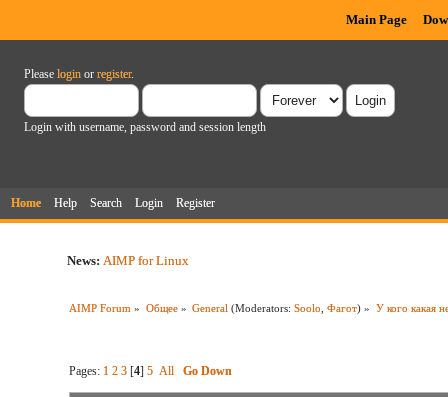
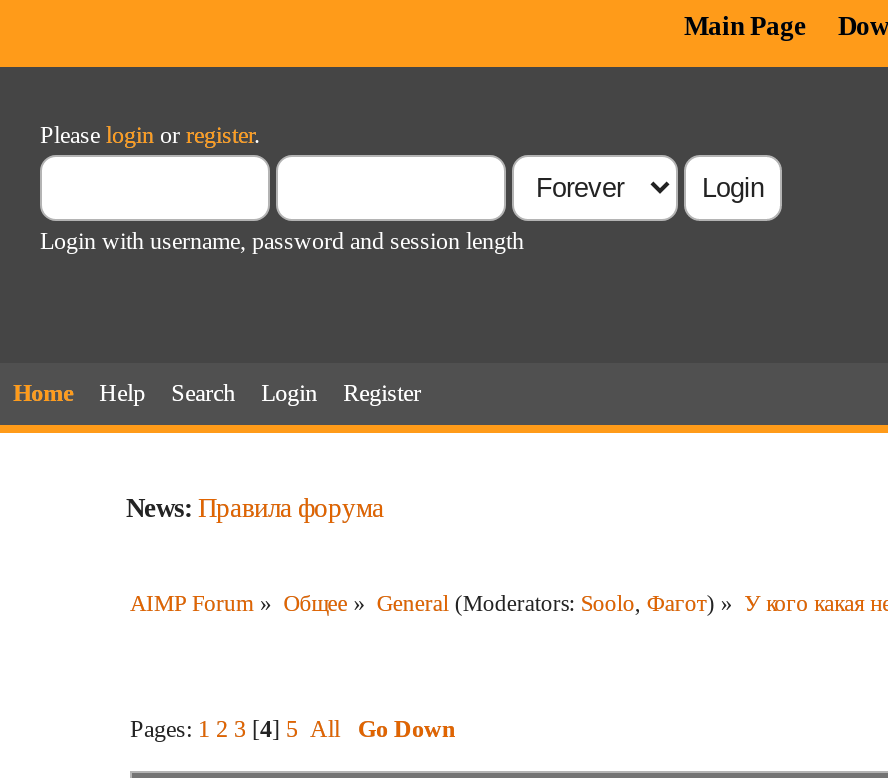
[67,253,189,268] News: AIMP for Linux -> [126,493,384,523] News: Правила форума

